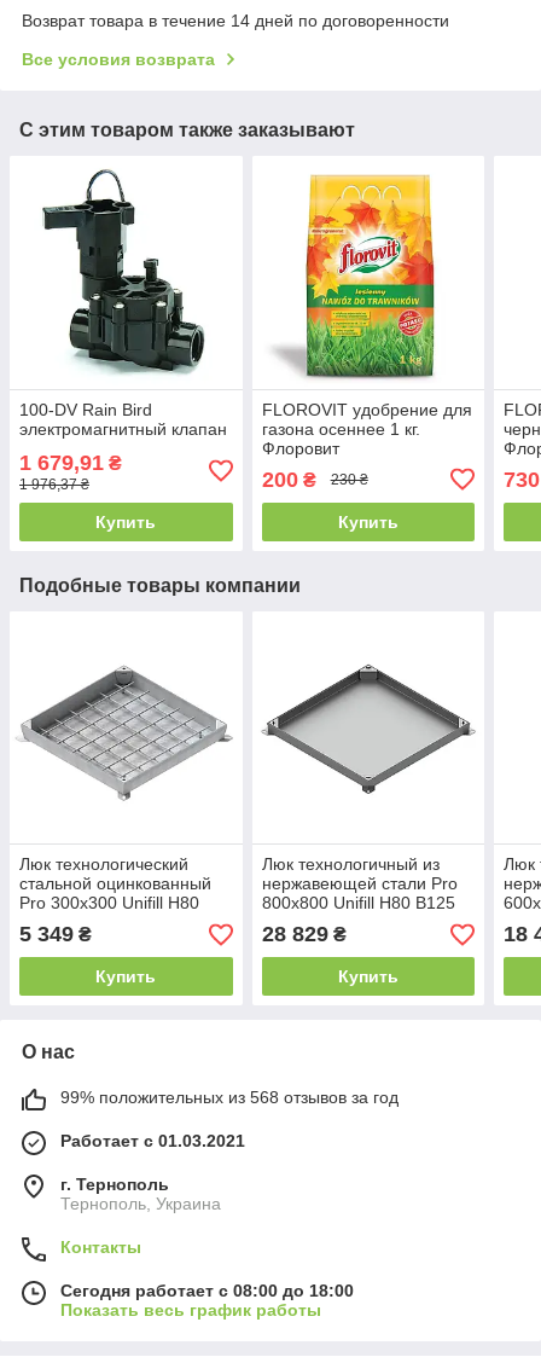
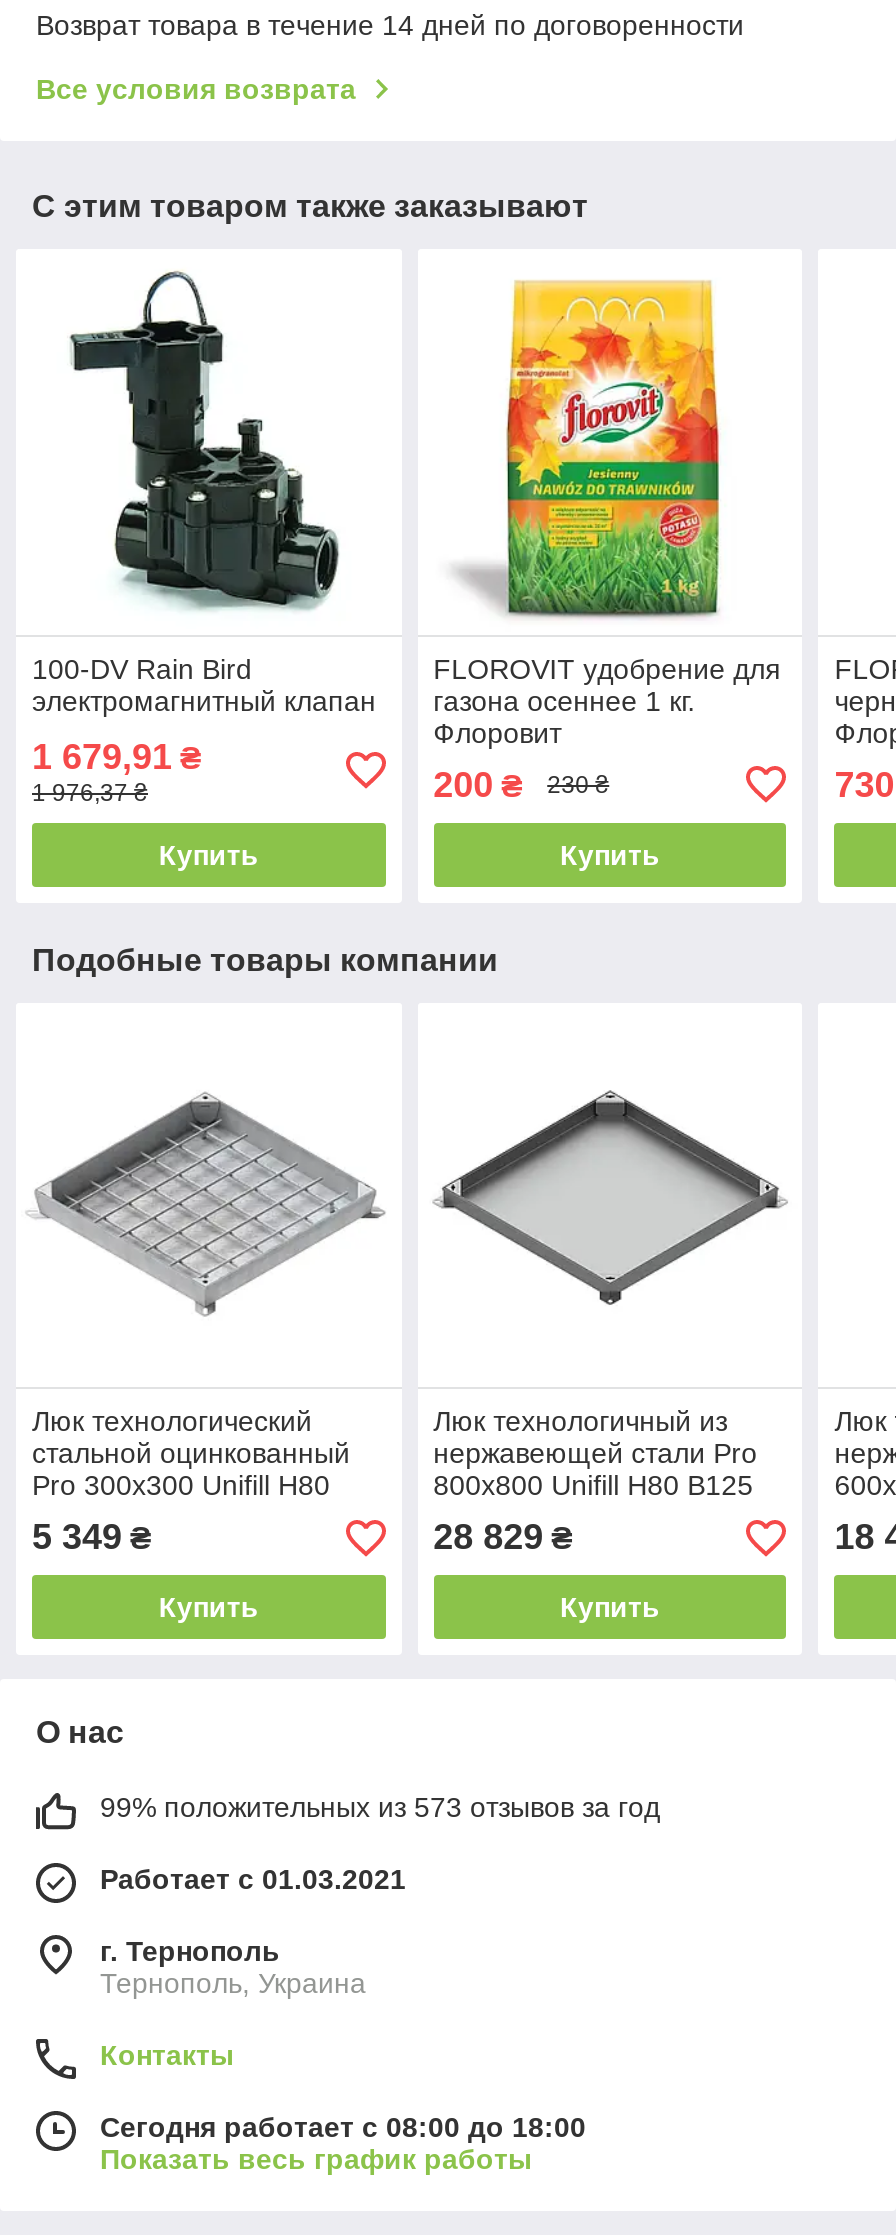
[60,1088,399,1107] 99% положительных из 568 отзывов за год -> [100,1792,660,1824] 99% положительных из 573 отзывов за год

